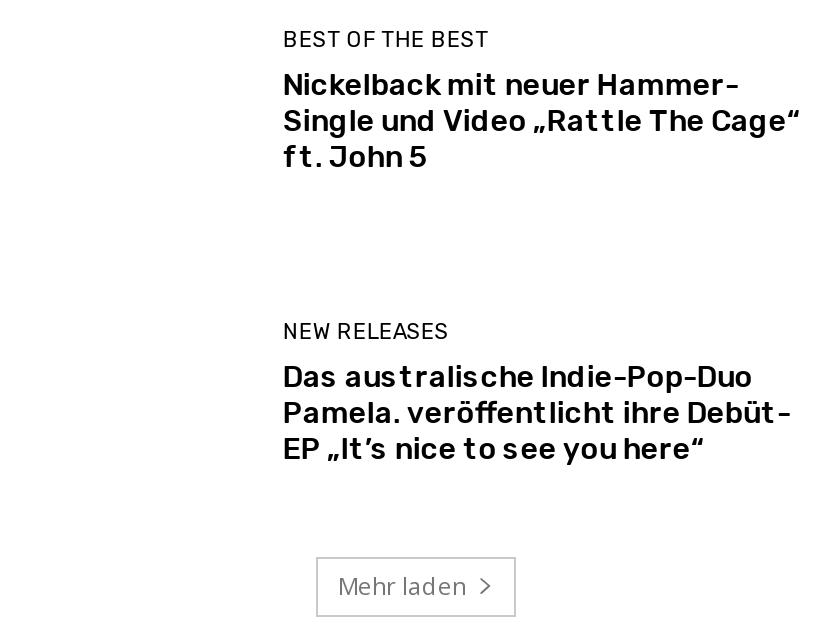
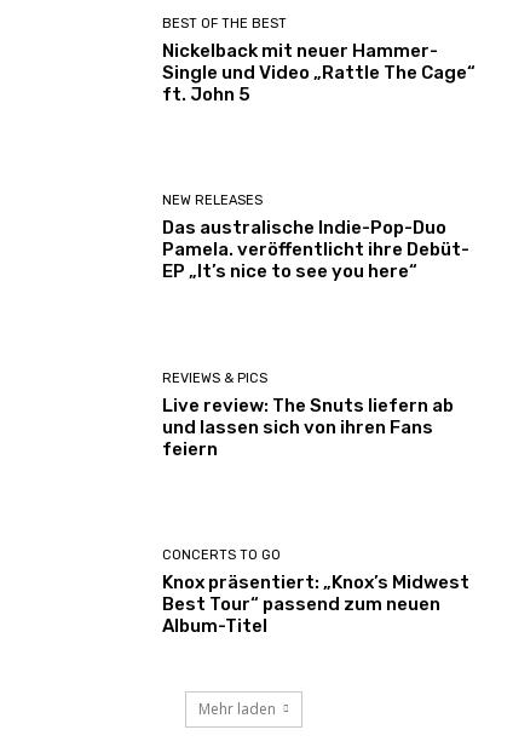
none -> [163,370,454,460] REVIEWS & PICS | Live review: The Snuts liefern ab | und lassen sich von ihren Fans | feiern
none -> [163,547,470,637] CONCERTS TO GO | Knox präsentiert: „Knox’s Midwest | Best Tour“ passend zum neuen | Album-Titel

